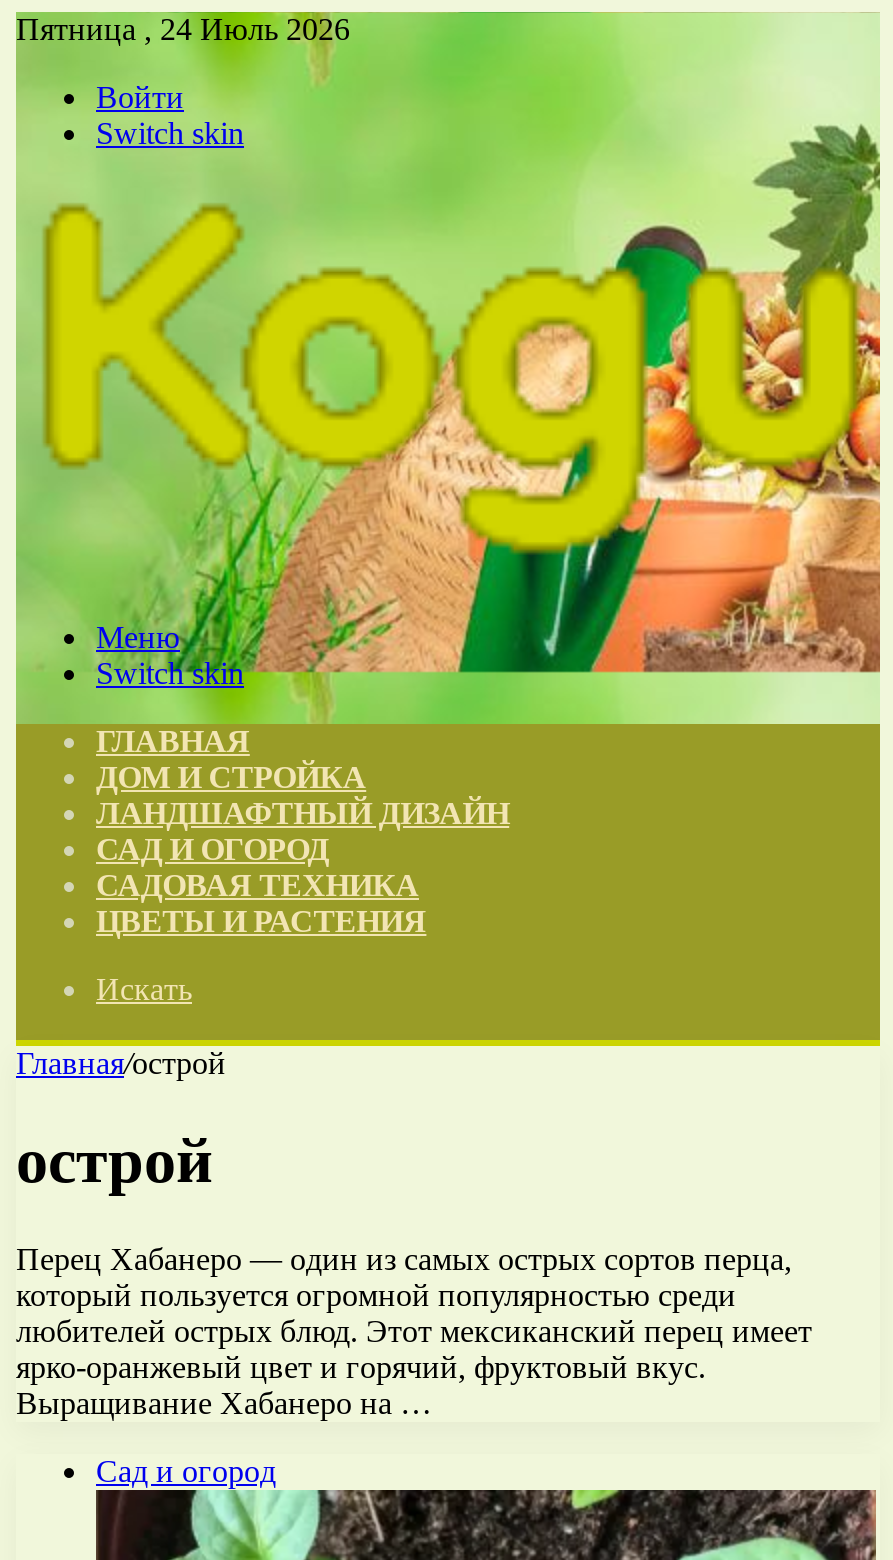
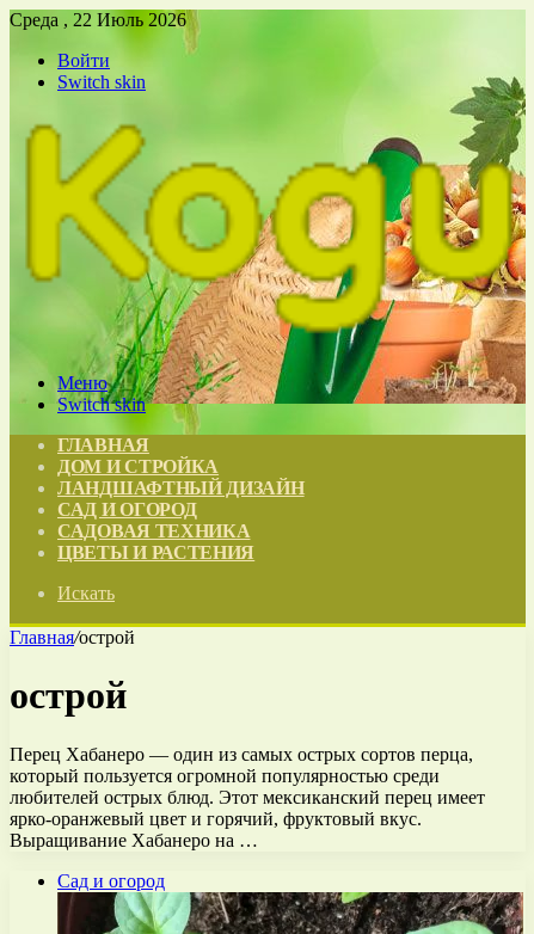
[16,12,350,46] Пятница , 24 Июль 2026 -> [10,10,186,30] Среда , 22 Июль 2026

